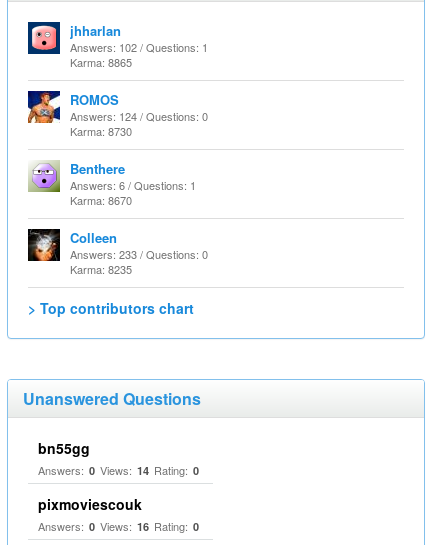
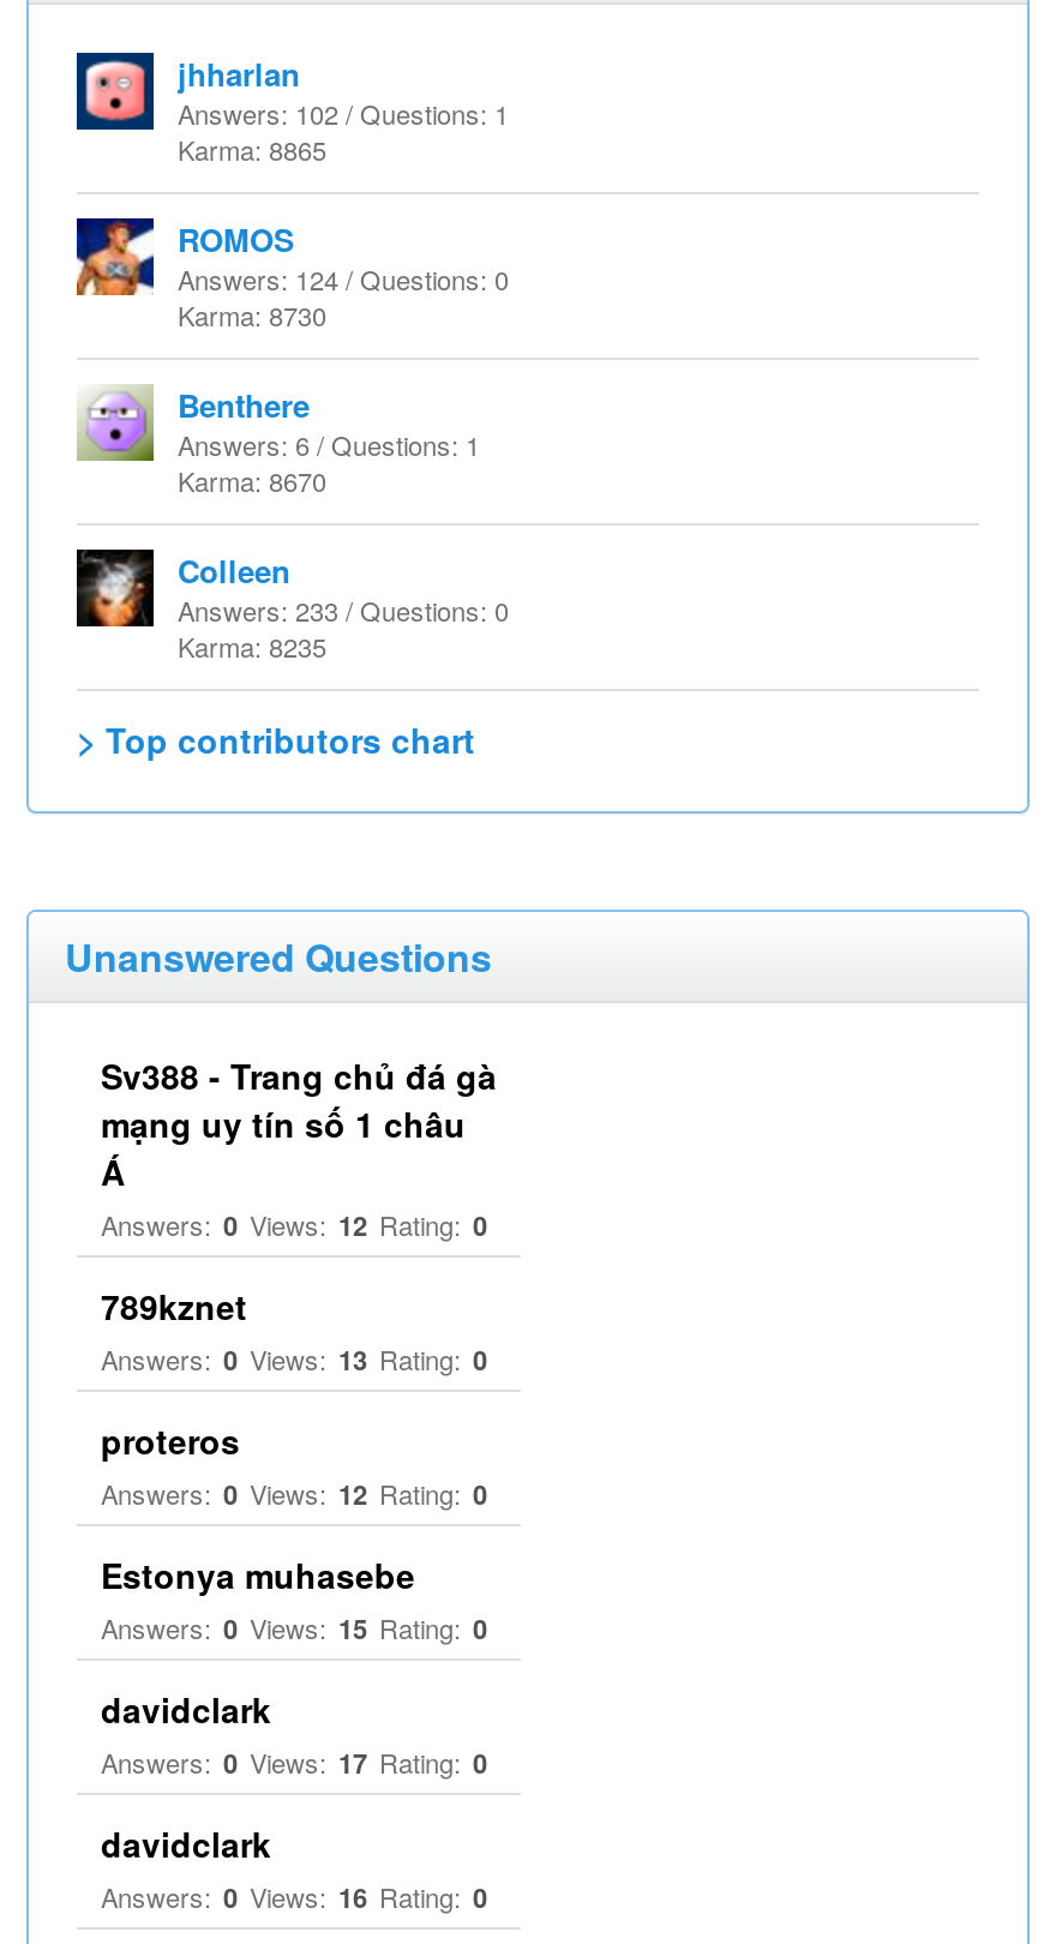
[38,438,199,514] bn55gg | Answers: 0 Views: 14 Rating: 0 | pixmoviescouk -> [101,1051,497,1867] Sv388 - Trang chủ đá gà | mạng uy tín số 1 châu | Á | Answers: 0 Views: 12 Rating: 0 | 789kznet | Answers: 0 Views: 13 Rating: 0 | proteros | Answers: 0 Views: 12 Rating: 0 | Estonya muhasebe | Answers: 0 Views: 15 Rating: 0 | davidclark | Answers: 0 Views: 17 Rating: 0 | davidclark

